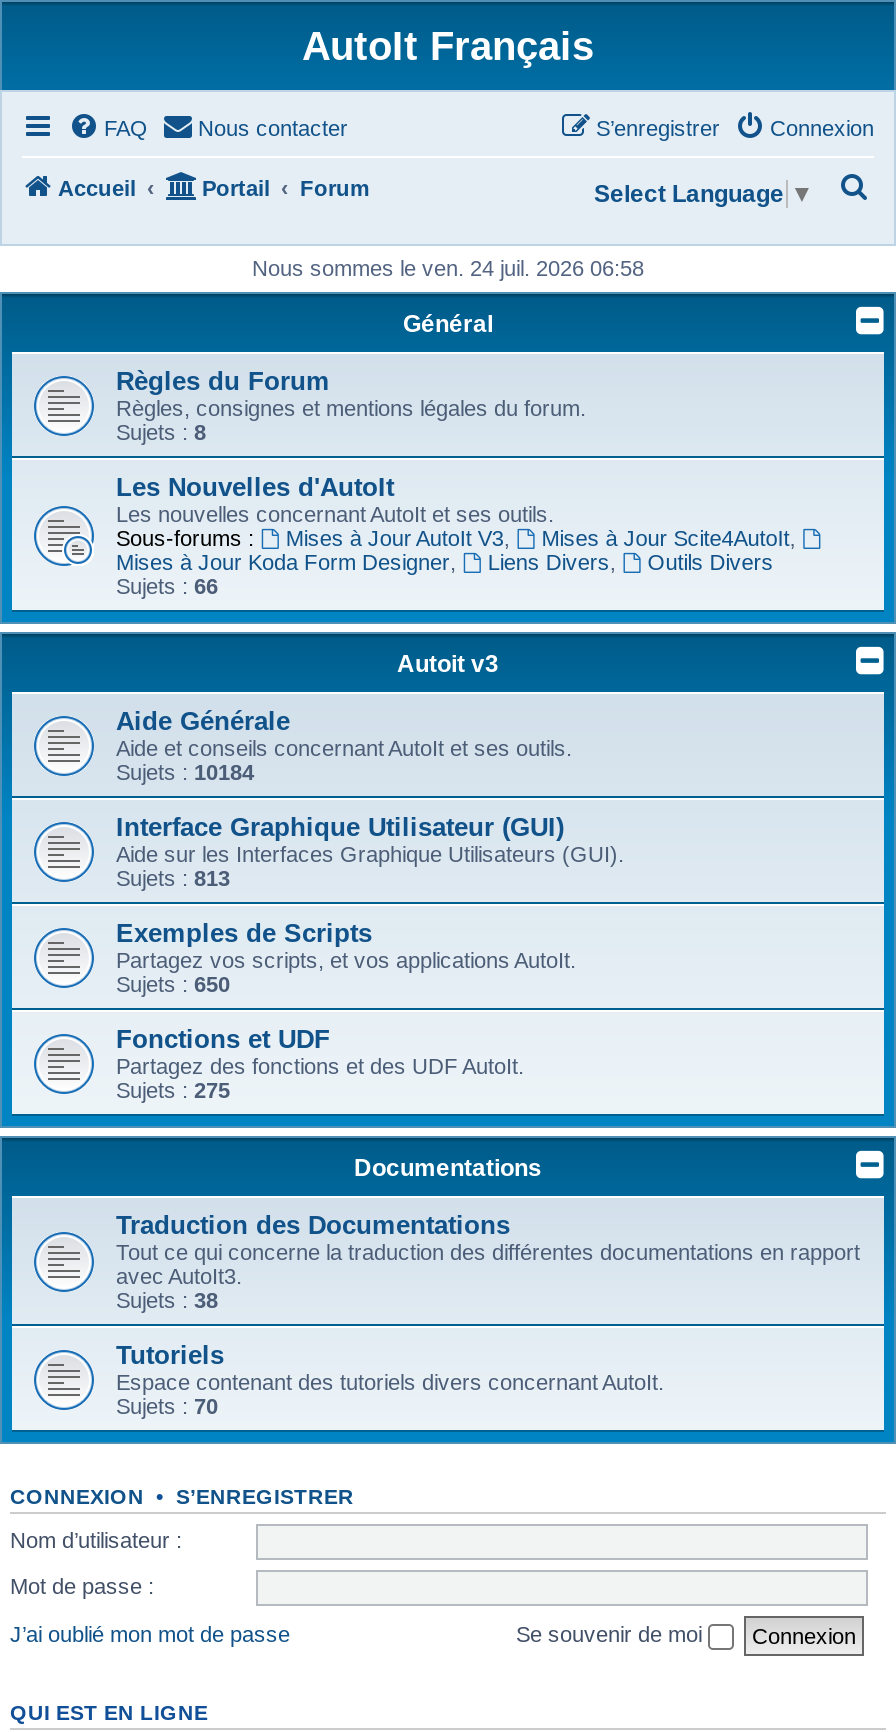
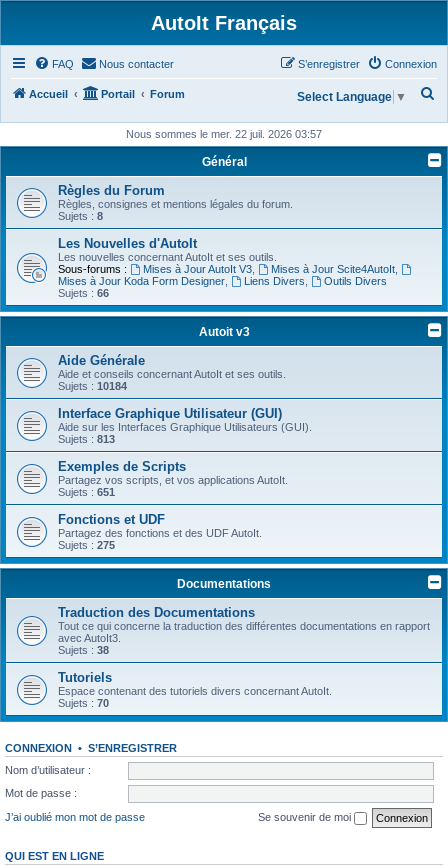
[252,256,644,280] Nous sommes le ven. 24 juil. 2026 06:58 -> [126,128,322,140] Nous sommes le mer. 22 juil. 2026 03:57
[116,972,230,996] Sujets : 650 -> [58,486,115,498] Sujets : 651

